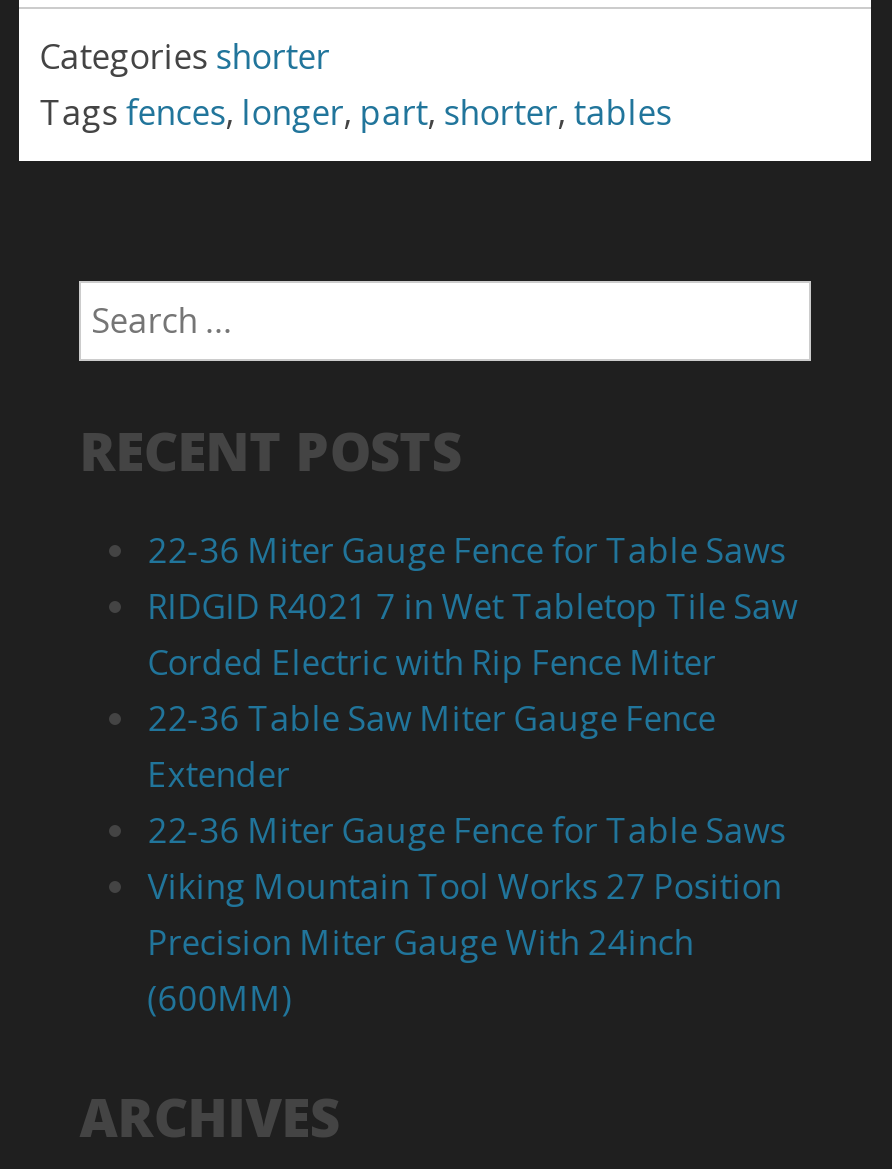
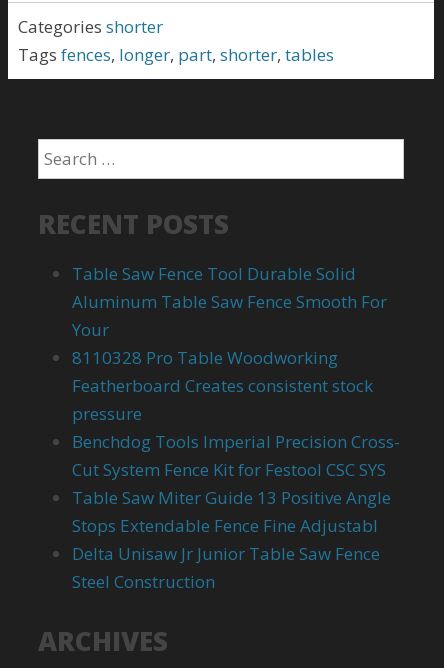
[147,527,797,1021] 22-36 Miter Gauge Fence for Table Saws | RIDGID R4021 7 in Wet Tabletop Tile Saw | Corded Electric with Rip Fence Miter | 22-36 Table Saw Miter Gauge Fence | Extender | 22-36 Miter Gauge Fence for Table Saws | Viking Mountain Tool Works 27 Position | Precision Miter Gauge With 24inch | (600MM) -> [72,262,400,593] Table Saw Fence Tool Durable Solid | Aluminum Table Saw Fence Smooth For | Your | 8110328 Pro Table Woodworking | Featherboard Creates consistent stock | pressure | Benchdog Tools Imperial Precision Cross- | Cut System Fence Kit for Festool CSC SYS | Table Saw Miter Guide 13 Positive Angle | Stops Extendable Fence Fine Adjustabl | Delta Unisaw Jr Junior Table Saw Fence | Steel Construction

